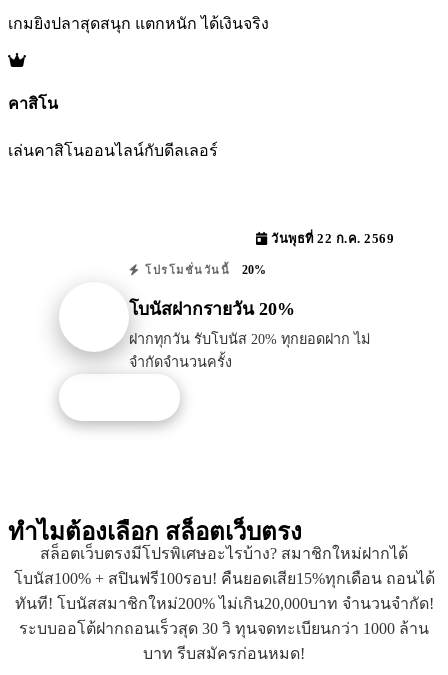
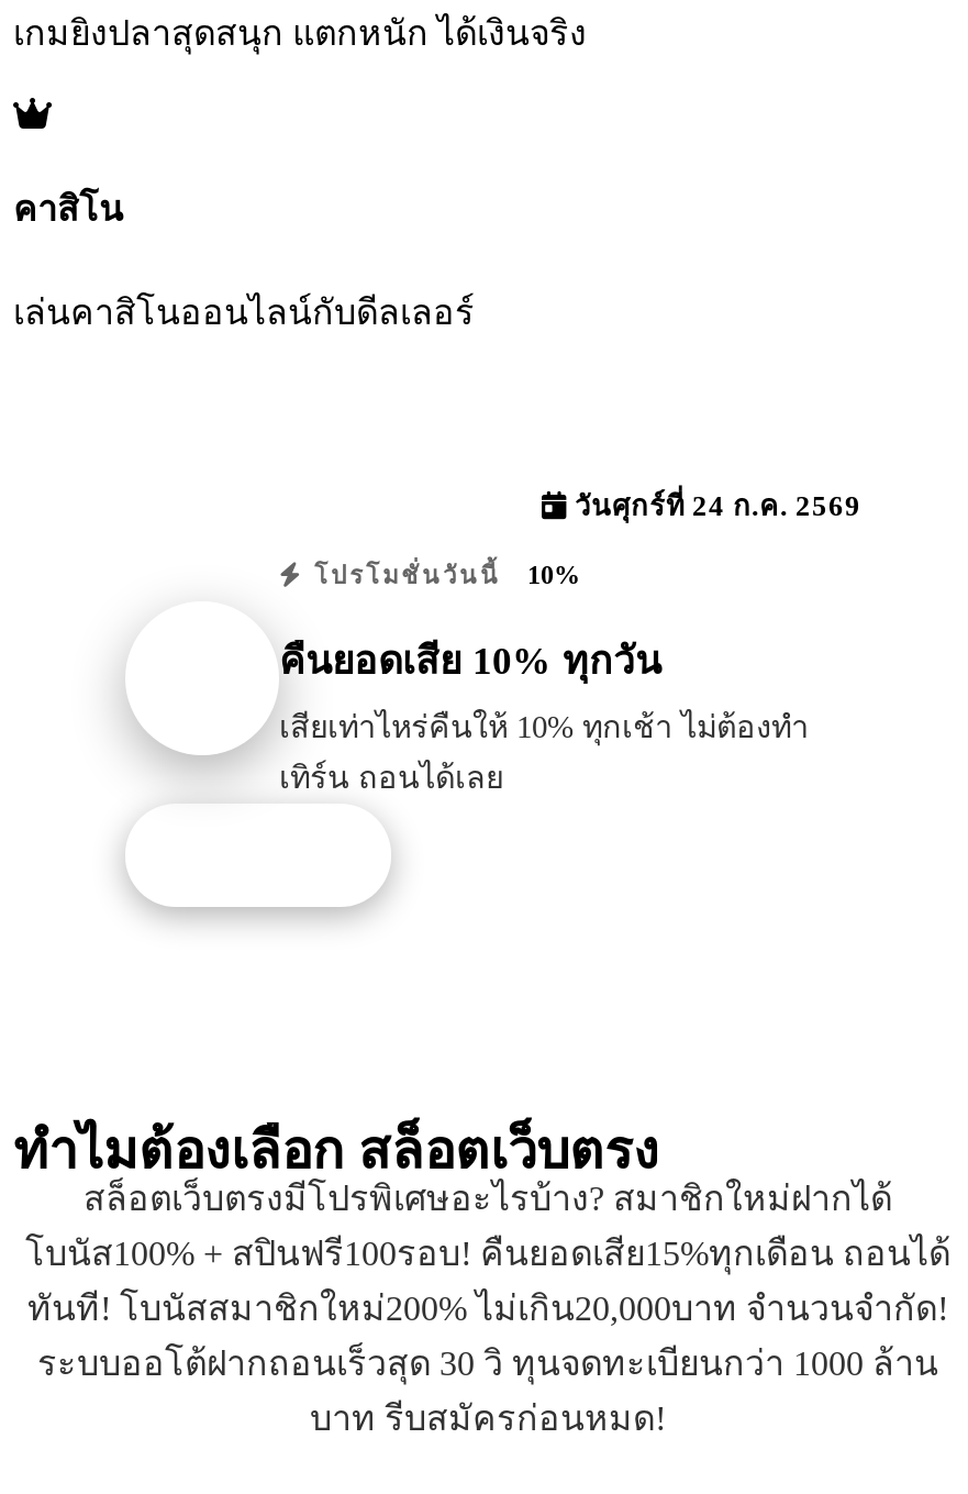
[267,232,394,246] วันพุธที่ 22 ก.ค. 2569 -> [567,491,861,521] วันศุกร์ที่ 24 ก.ค. 2569
[140,263,266,277] โปรโมชั่นวันนี้ 20% -> [304,559,580,589] โปรโมชั่นวันนี้ 10%
[129,299,295,319] โบนัสฝากรายวัน 20% -> [279,639,661,683] คืนยอดเสีย 10% ทุกวัน
[129,331,370,370] ฝากทุกวัน รับโบนัส 20% ทุกยอดฝาก ไม่ | จำกัดจำนวนครั้ง -> [279,710,809,795] เสียเท่าไหร่คืนให้ 10% ทุกเช้า ไม่ต้องทำ | เทิร์น ถอนได้เลย

